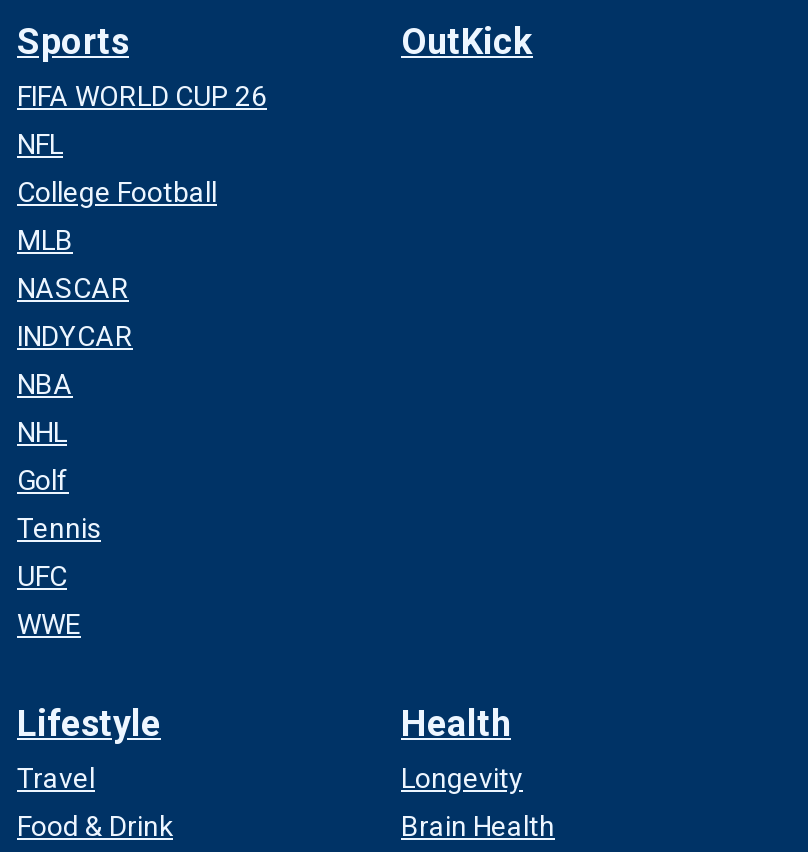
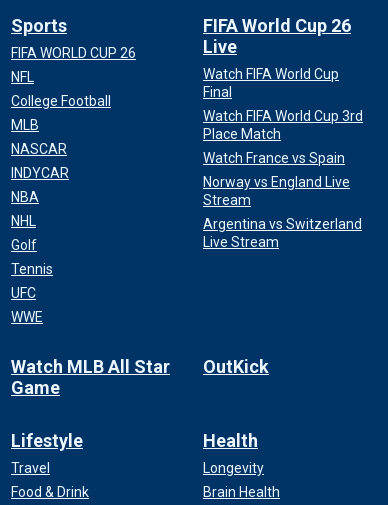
moved [401,21,533,63] -> [203,356,269,377]: OutKick
none -> [11,356,170,398] Watch MLB All Star | Game
none -> [203,15,363,250] FIFA World Cup 26 | Live | Watch FIFA World Cup | Final | Watch FIFA World Cup 3rd | Place Match | Watch France vs Spain | Norway vs England Live | Stream | Argentina vs Switzerland | Live Stream

